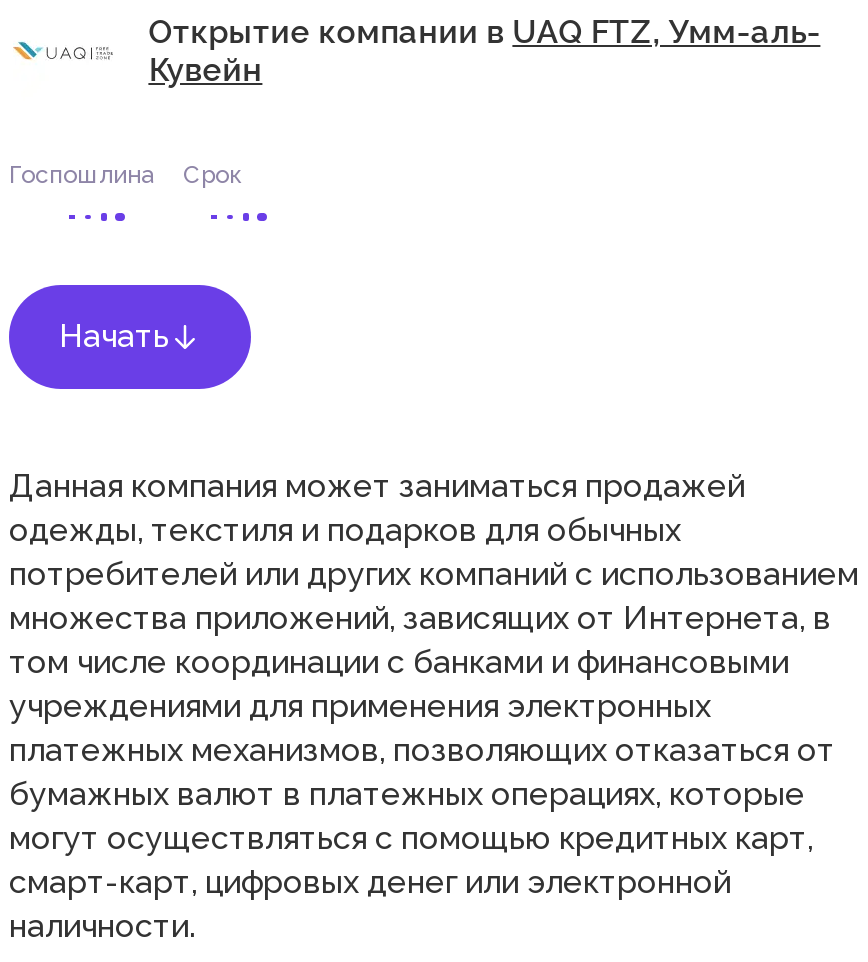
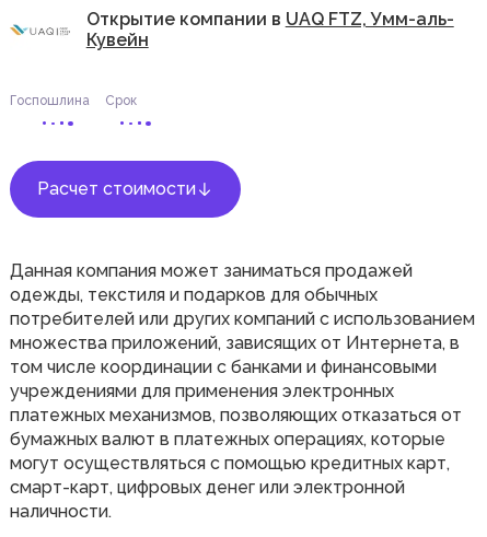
[59,317,169,355] Начать -> [37,178,196,199] Расчет стоимости

